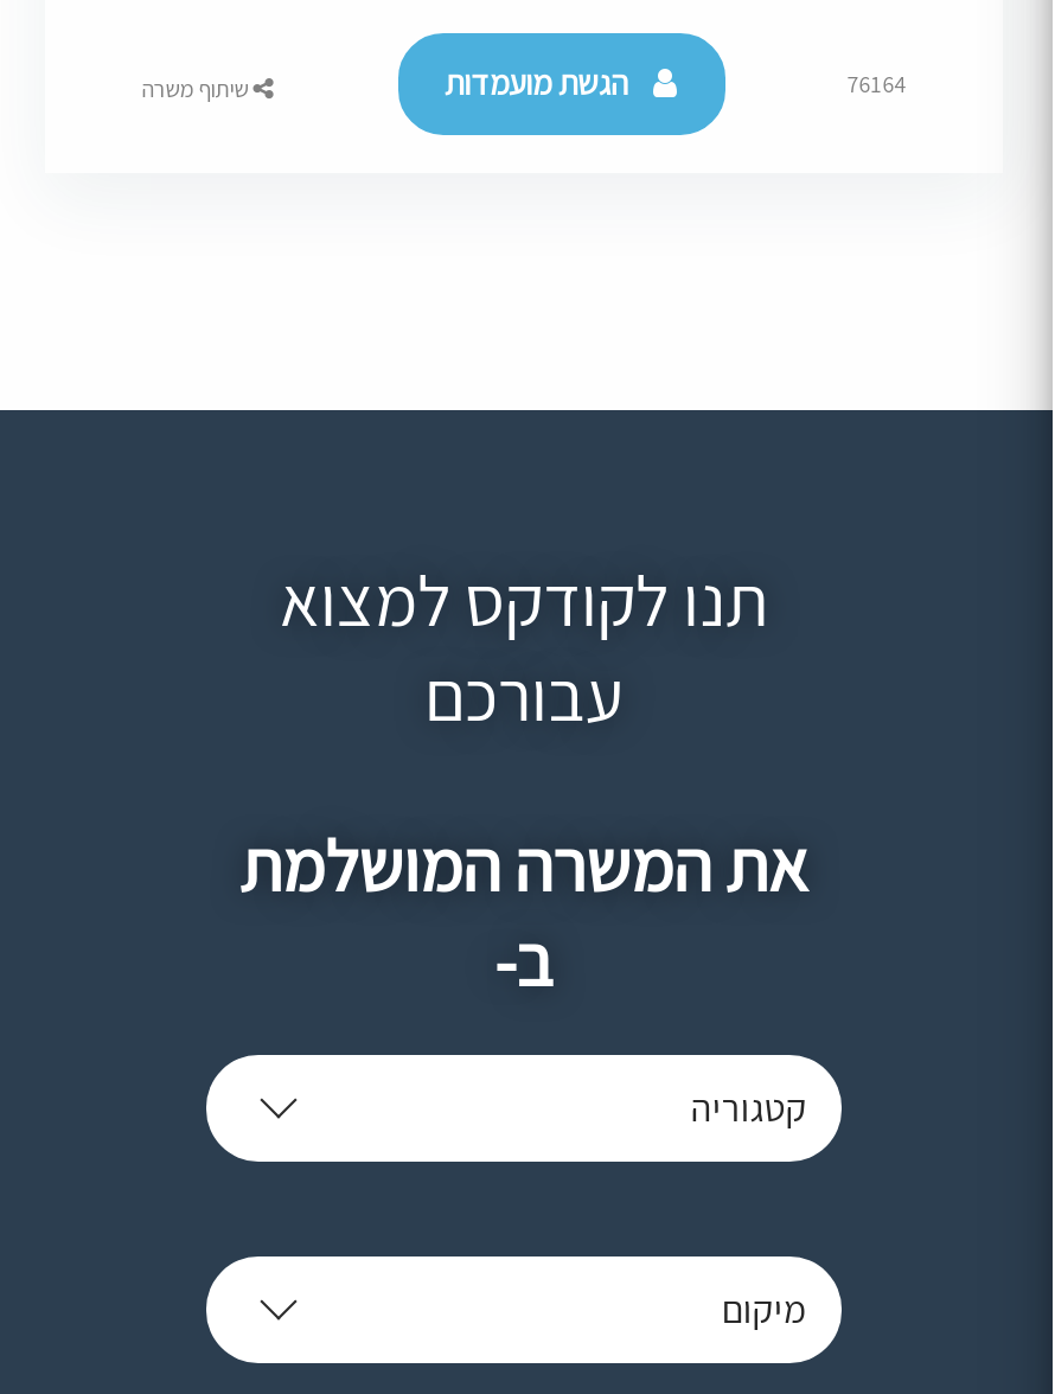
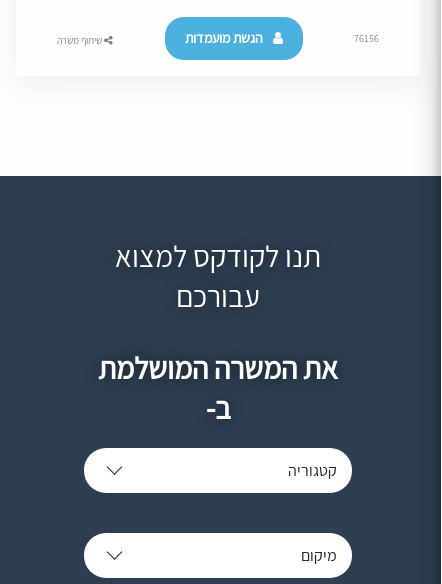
[849,68,909,99] 76164 -> [355,32,380,45] 76156

